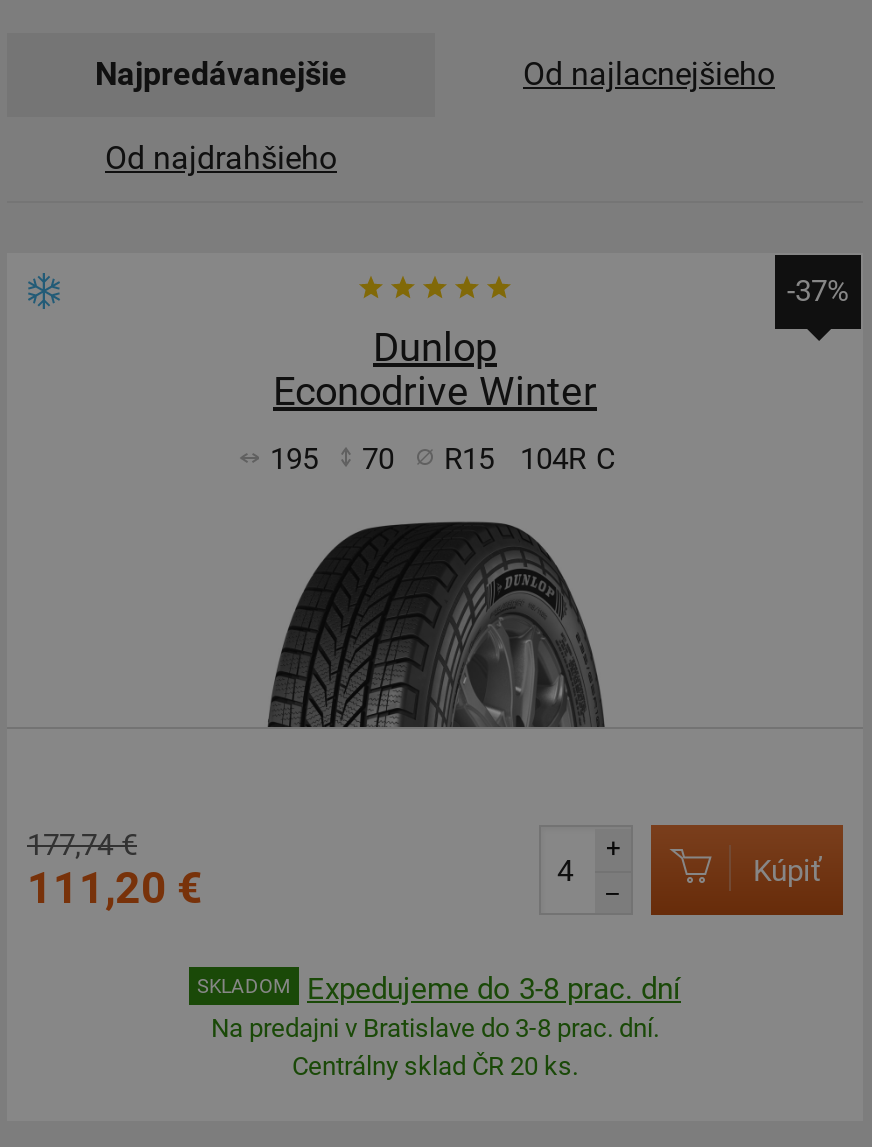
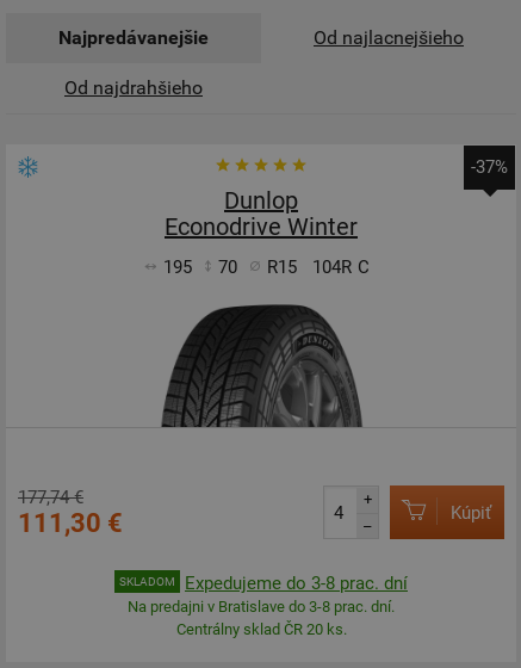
[27,863,203,913] 111,20 € -> [18,508,123,538] 111,30 €

